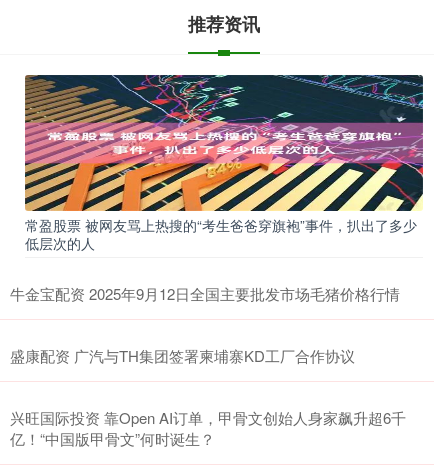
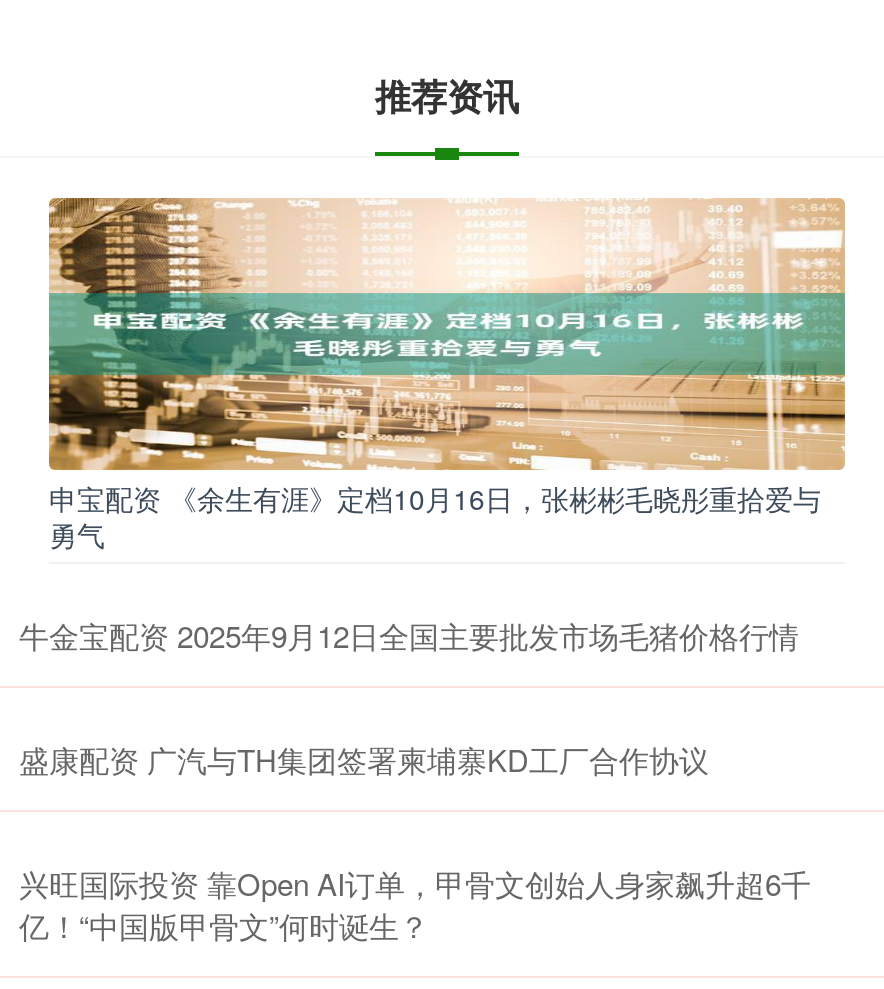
[24,74,424,253] [image] | 常盈股票 被网友骂上热搜的“考生爸爸穿旗袍”事件，扒出了多少 | 低层次的人 -> [47,196,847,554] [image] | 申宝配资 《余生有涯》定档10月16日，张彬彬毛晓彤重拾爱与 | 勇气

